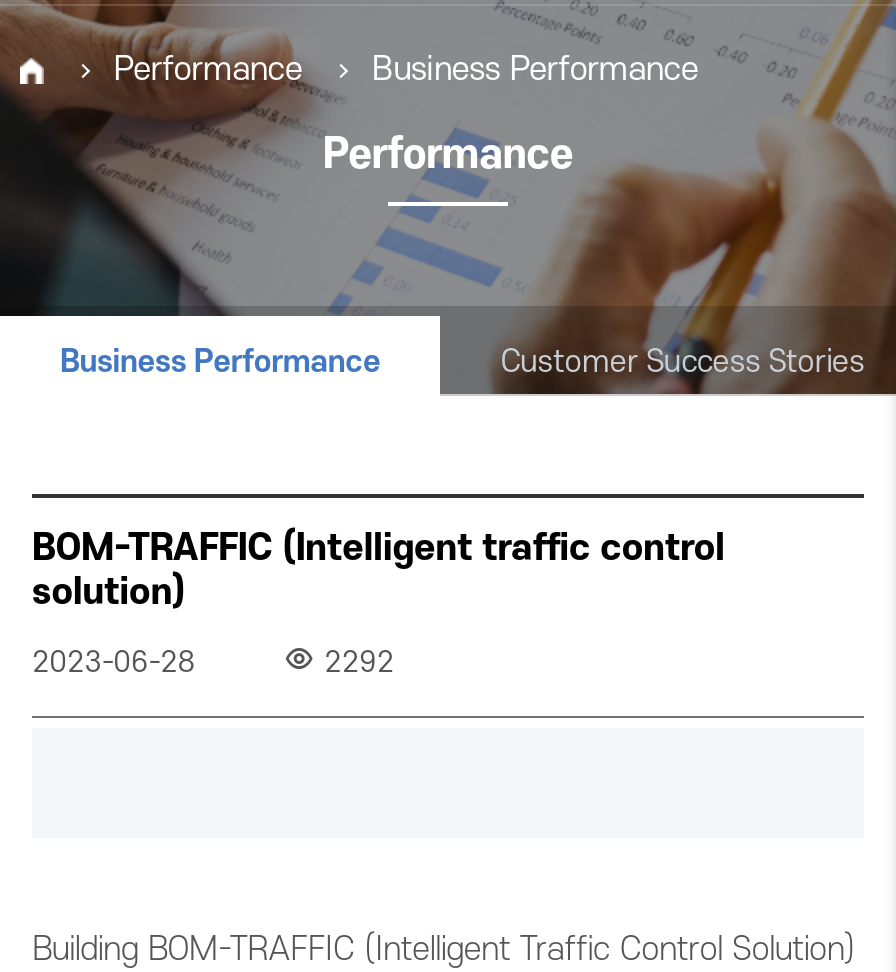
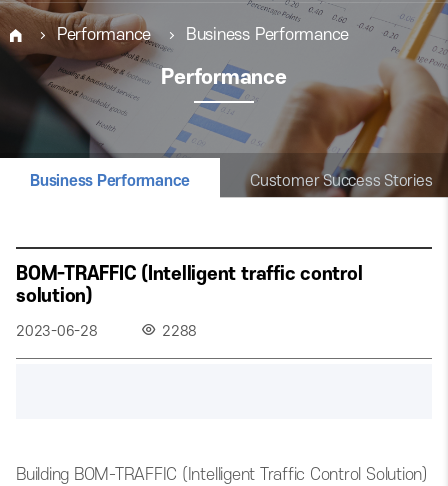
[324,646,394,680] 2292 -> [162,323,197,340] 2288

